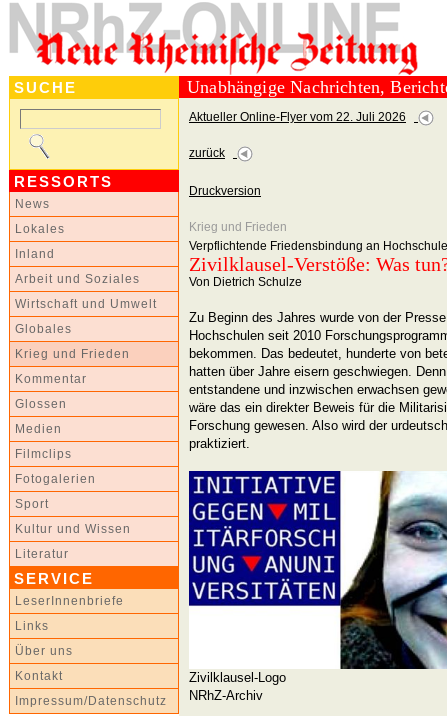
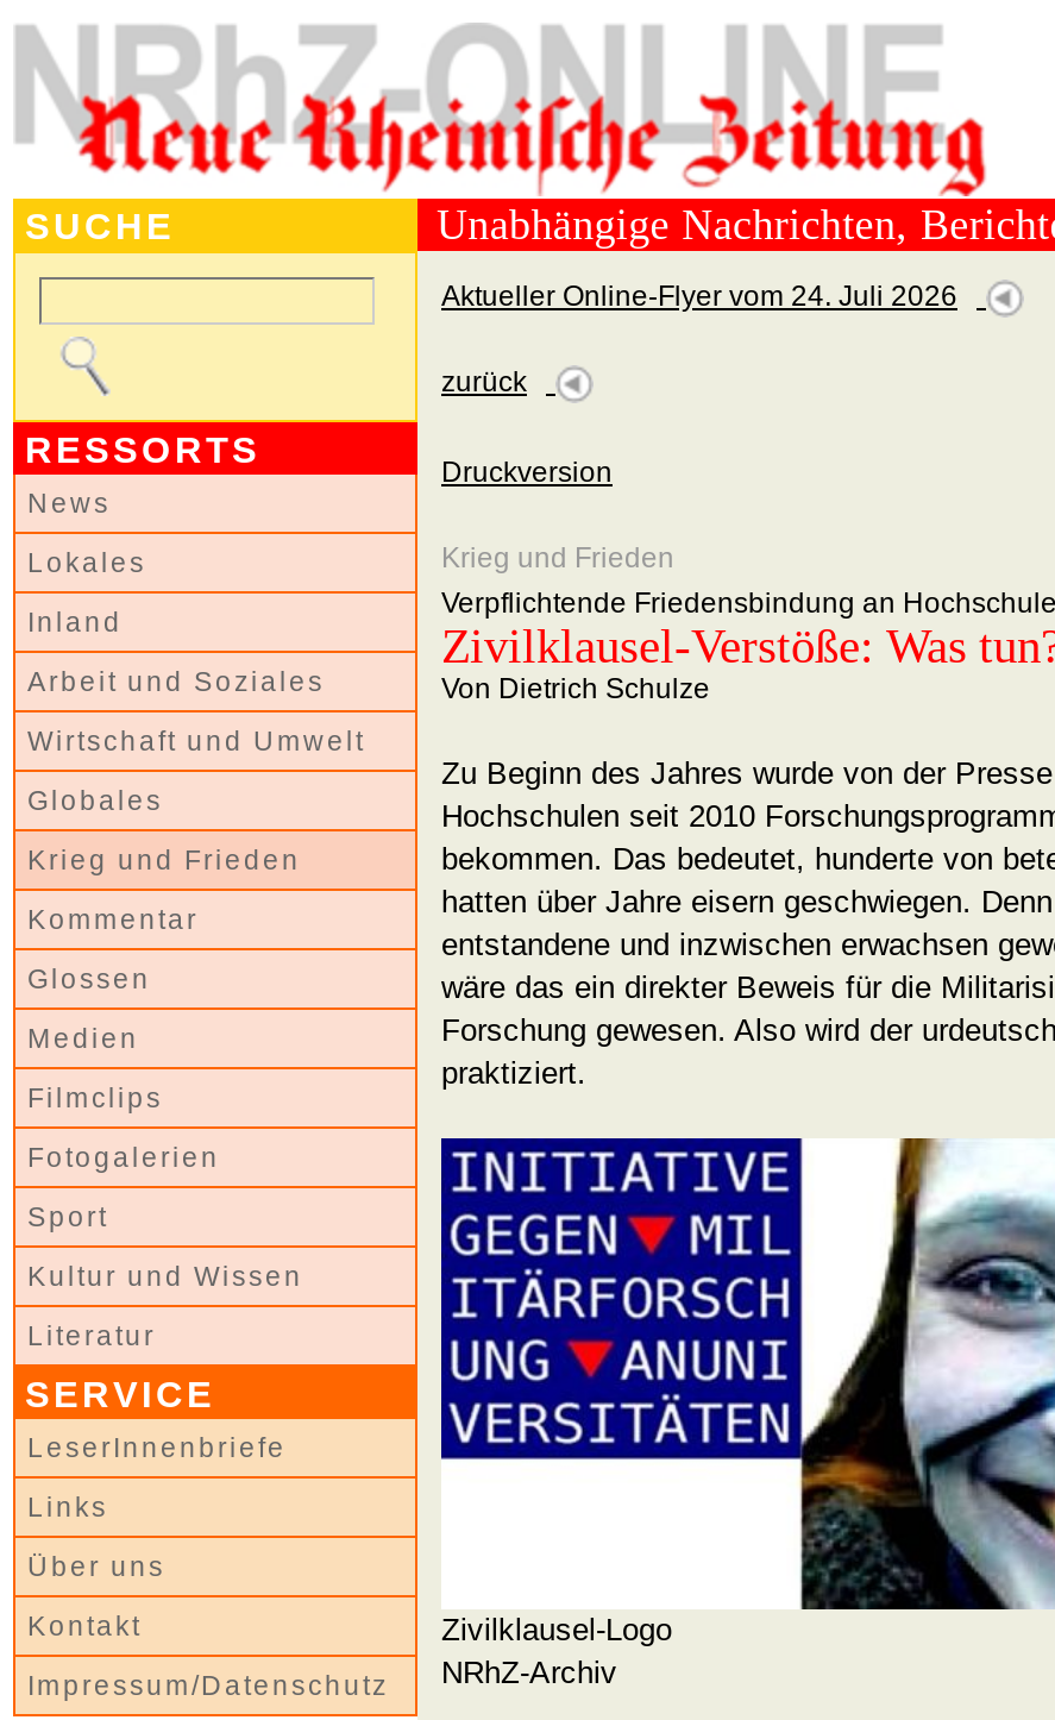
[189,110,406,124] Aktueller Online-Flyer vom 22. Juli 2026 -> [441,280,957,313] Aktueller Online-Flyer vom 24. Juli 2026

